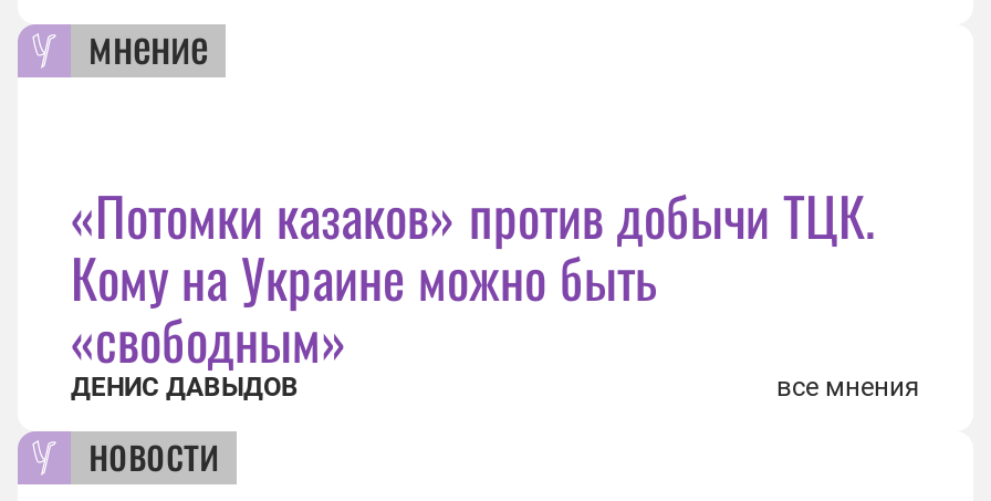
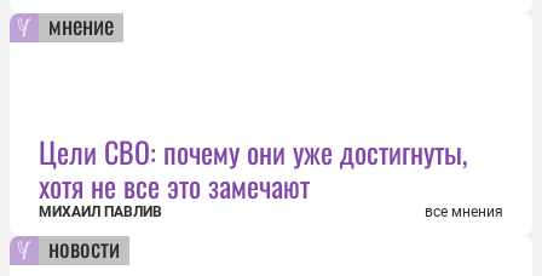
[71,175,876,403] «Потомки казаков» против добычи ТЦК. | Кому на Украине можно быть | «свободным» | ДЕНИС ДАВЫДОВ -> [39,130,467,220] Цели СВО: почему они уже достигнуты, | хотя не все это замечают | МИХАИЛ ПАВЛИВ

